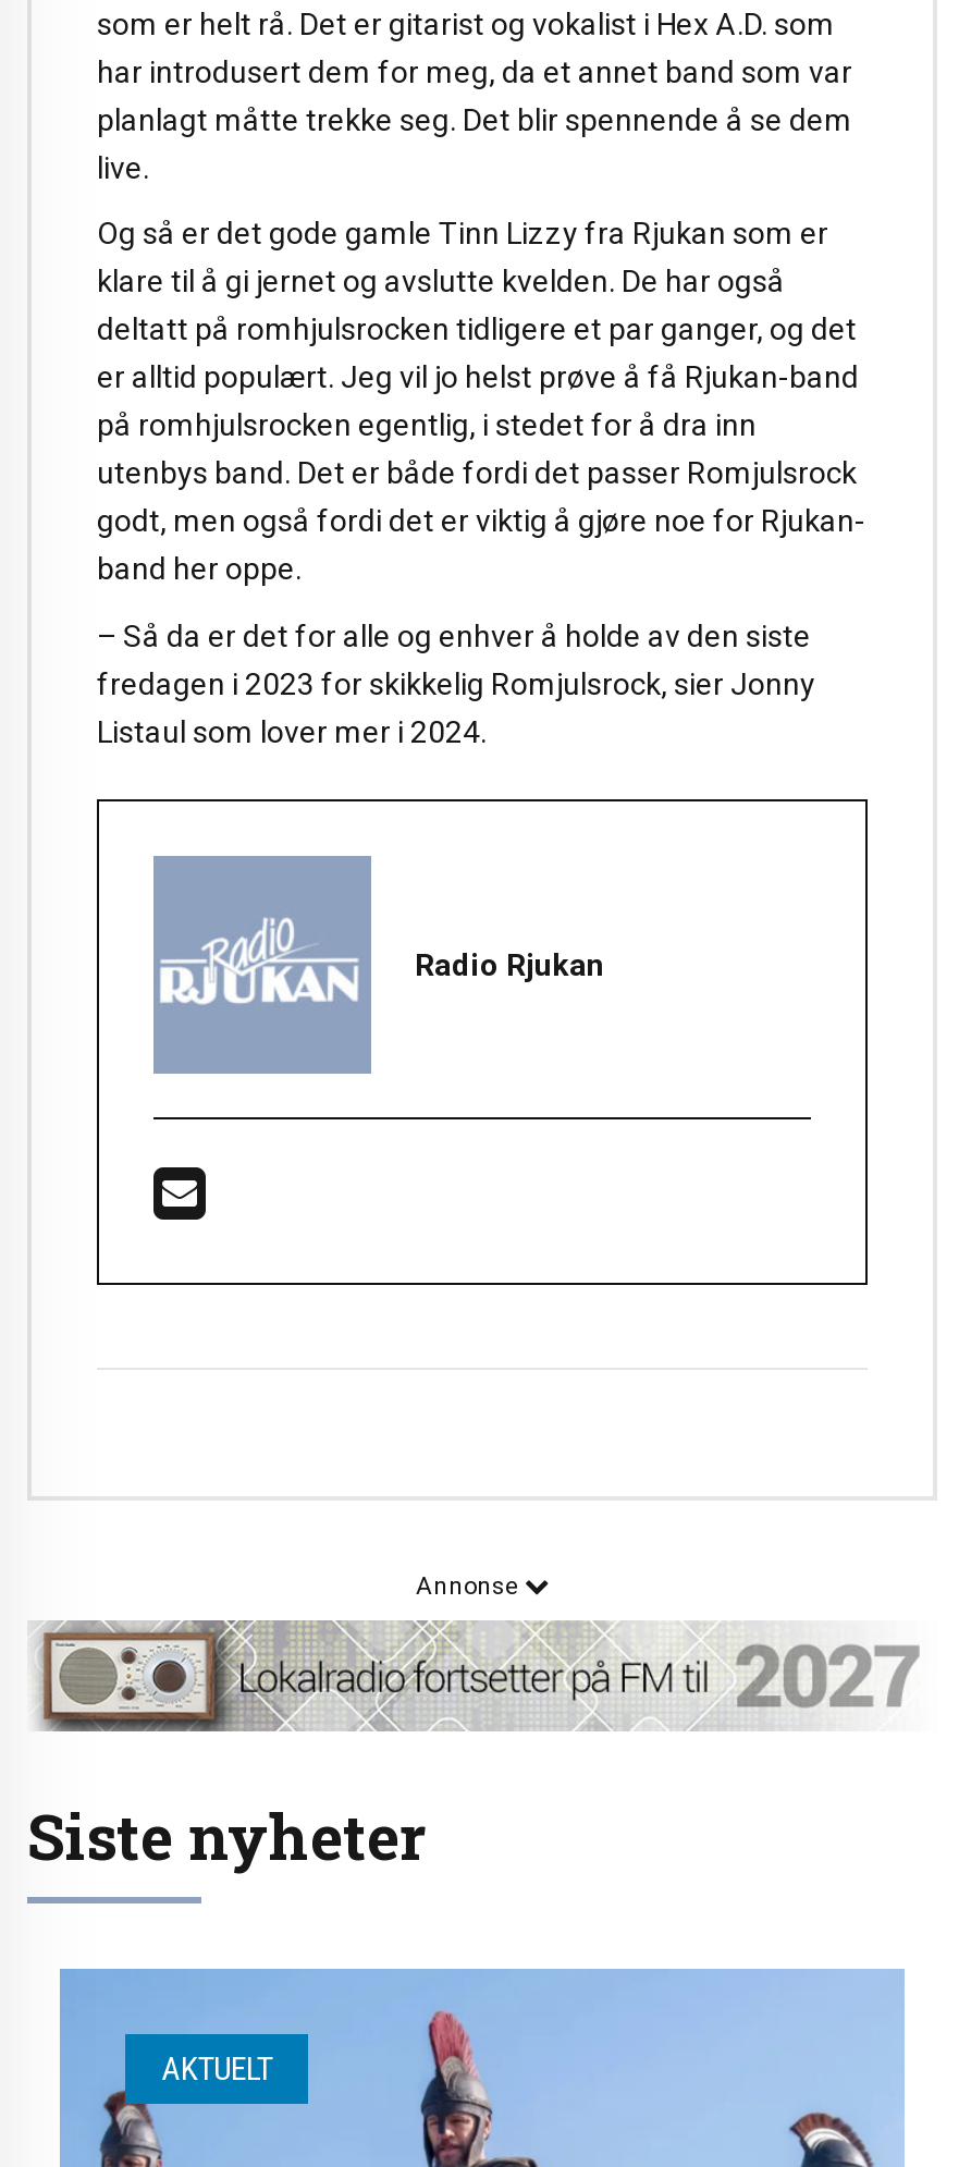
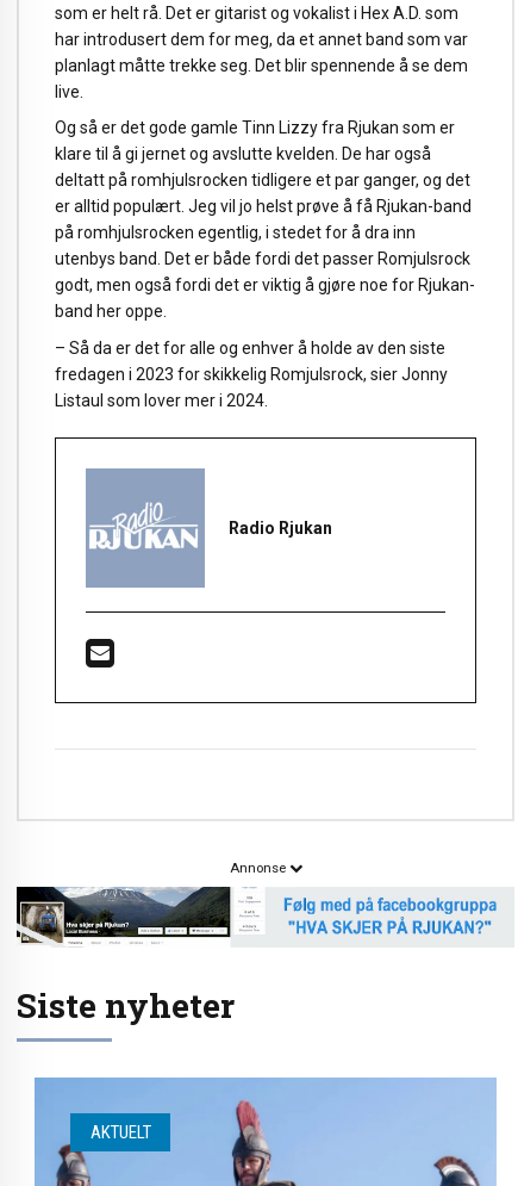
[27,1620,920,1734] [image] -> [15,886,504,948] [image]

